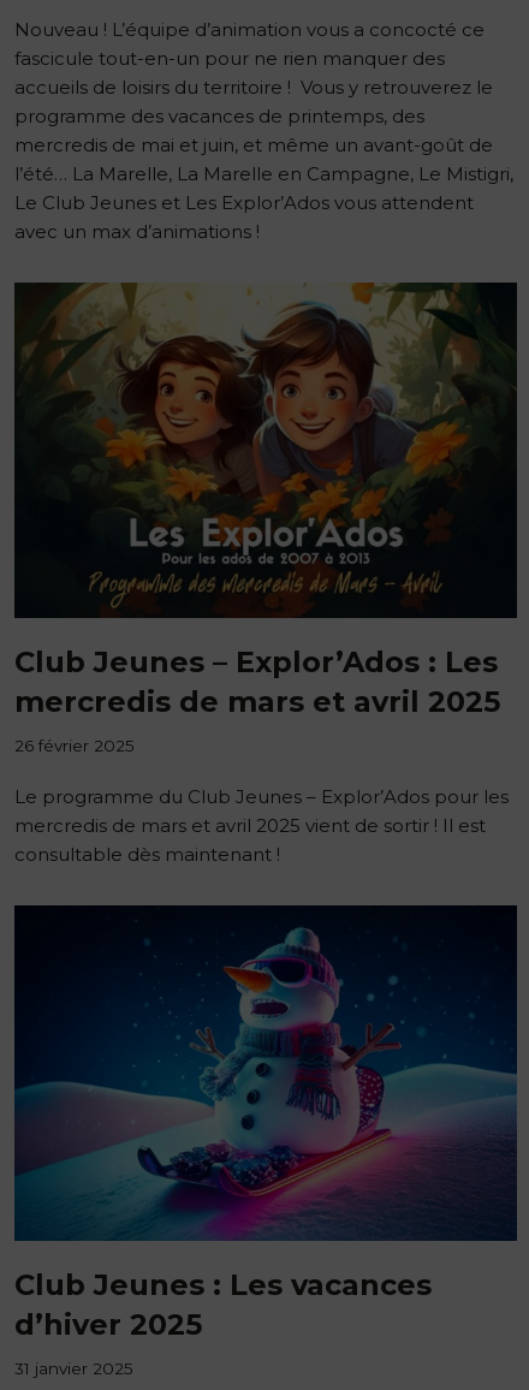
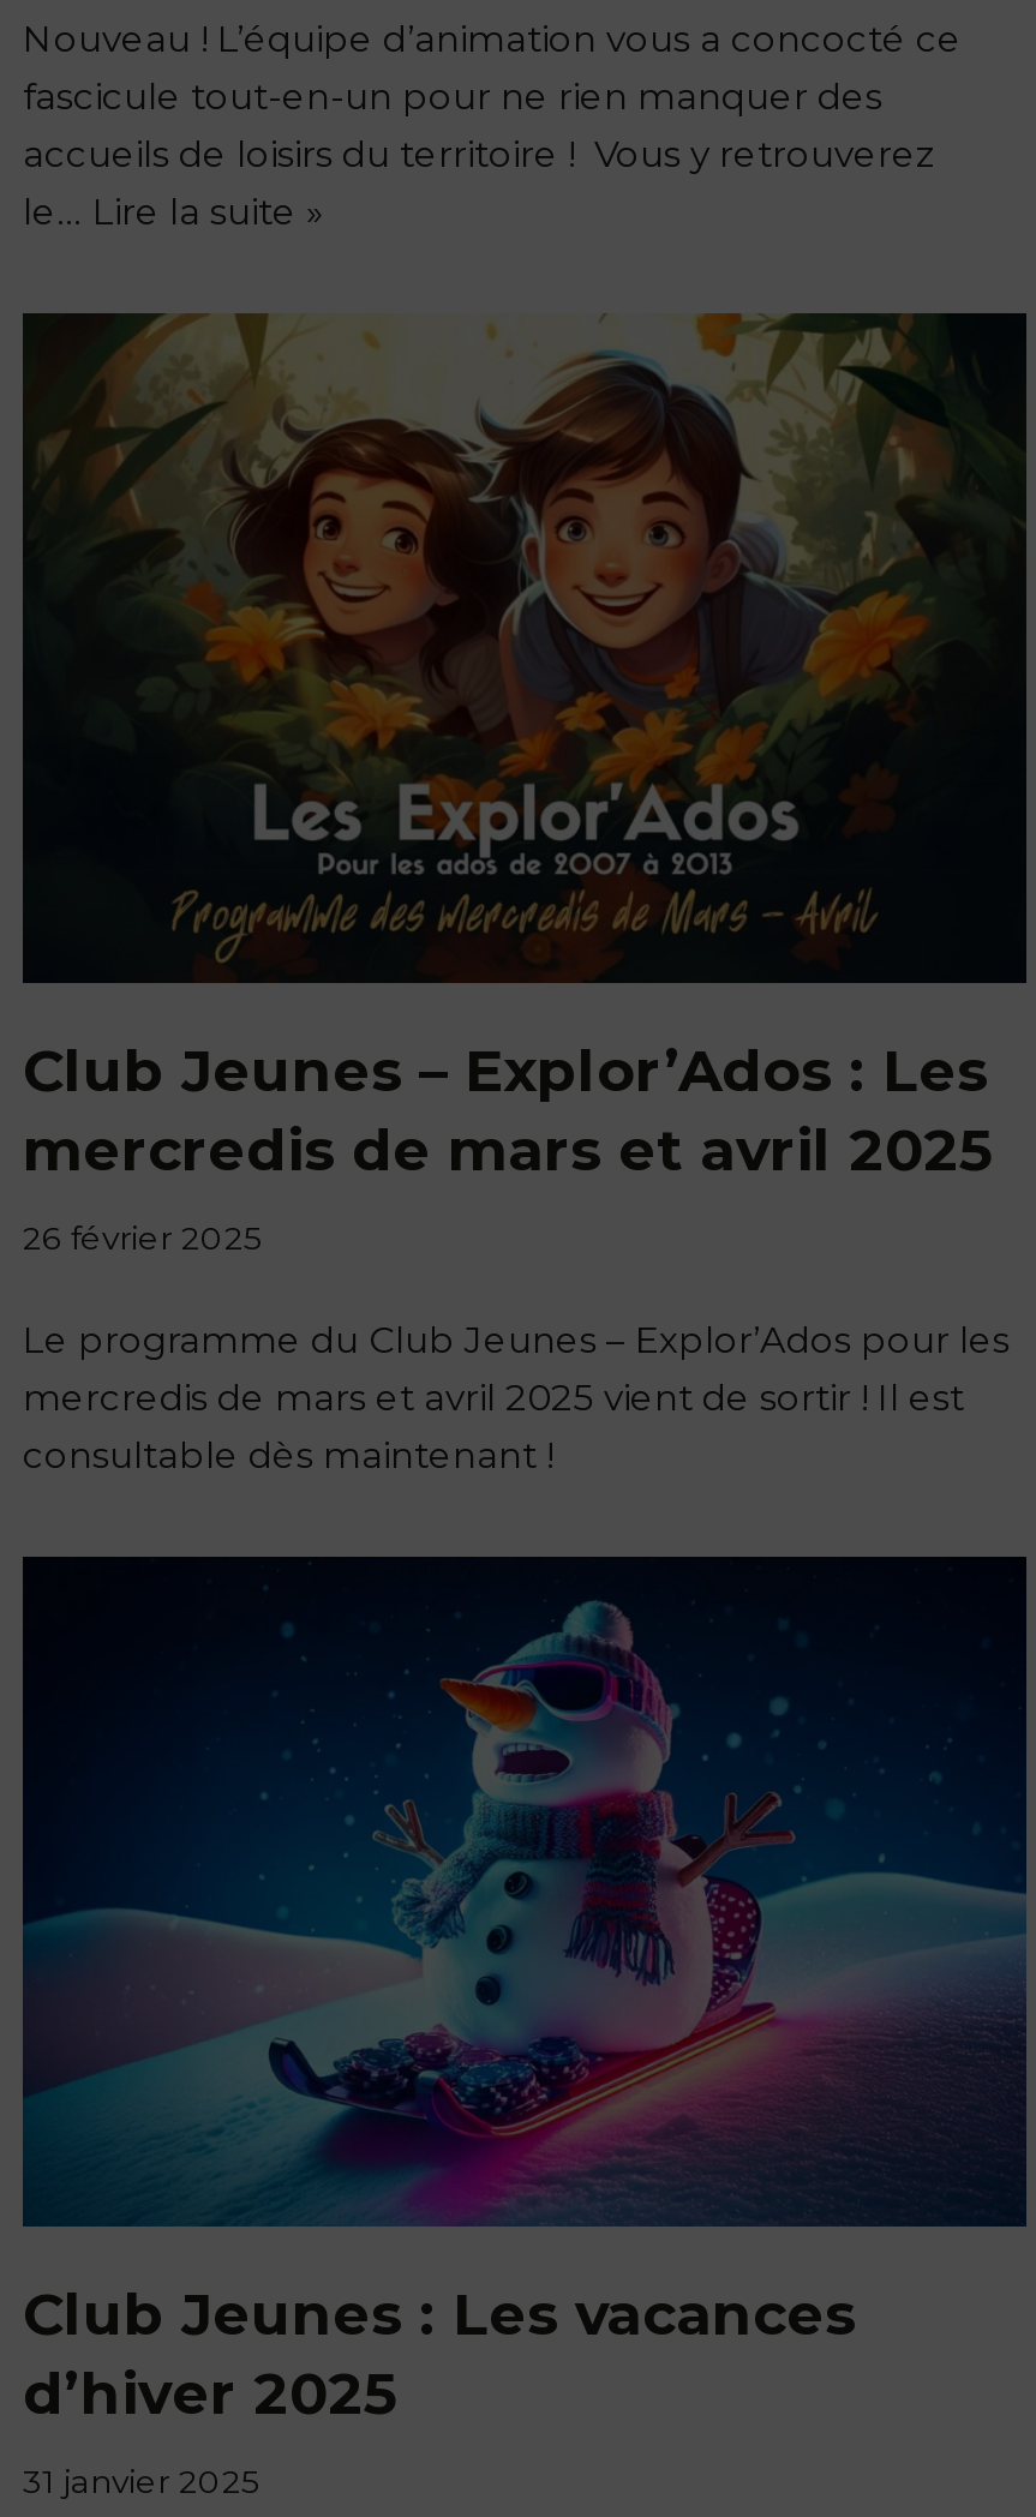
[14,76,513,243] accueils de loisirs du territoire ! Vous y retrouverez le | programme des vacances de printemps, des | mercredis de mai et juin, et même un avant-goût de | l’été… La Marelle, La Marelle en Campagne, Le Mistigri, | Le Club Jeunes et Les Explor’Ados vous attendent | avec un max d’animations ! -> [23,131,935,235] accueils de loisirs du territoire ! Vous y retrouverez | le… Lire la suite »

